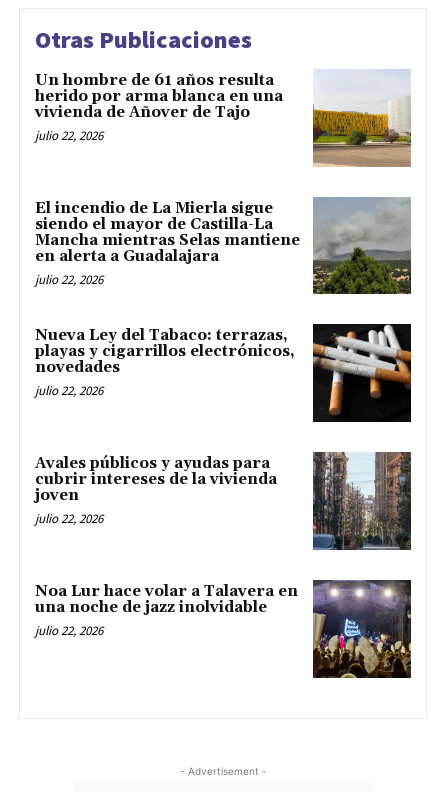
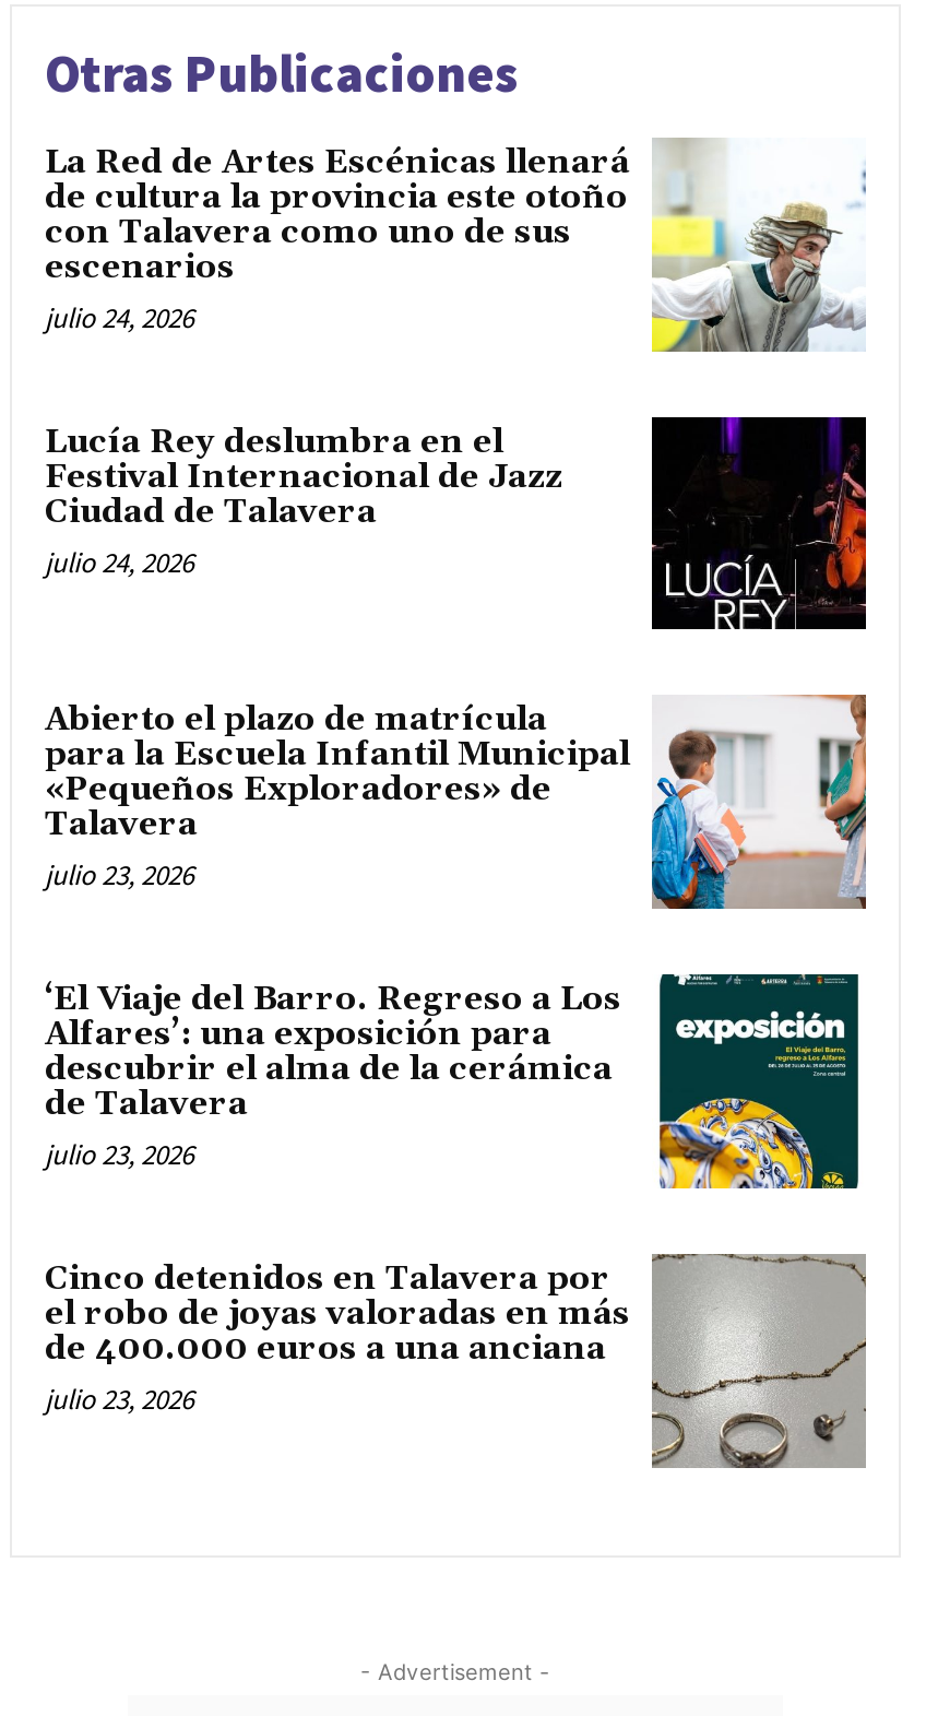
[35,69,412,168] [image] | Un hombre de 61 años resulta | herido por arma blanca en una | vivienda de Añover de Tajo | julio 22, 2026 -> [45,138,866,352] [image] | La Red de Artes Escénicas llenará | de cultura la provincia este otoño | con Talavera como uno de sus | escenarios | julio 24, 2026
[35,199,300,288] El incendio de La Mierla sigue | siendo el mayor de Castilla-La | Mancha mientras Selas mantiene | en alerta a Guadalajara | julio 22, 2026 -> [45,421,562,580] Lucía Rey deslumbra en el | Festival Internacional de Jazz | Ciudad de Talavera | julio 24, 2026
[312,197,412,295] [image] -> [652,415,868,631] [image]
[35,323,412,423] [image] | Nueva Ley del Tabaco: terrazas, | playas y cigarrillos electrónicos, | novedades | julio 22, 2026 -> [45,693,868,911] [image] | Abierto el plazo de matrícula | para la Escuela Infantil Municipal | «Pequeños Exploradores» de | Talavera | julio 23, 2026
[35,451,412,551] [image] | Avales públicos y ayudas para | cubrir intereses de la vivienda | joven | julio 22, 2026 -> [45,972,866,1191] [image] | ‘El Viaje del Barro. Regreso a Los | Alfares’: una exposición para | descubrir el alma de la cerámica | de Talavera | julio 23, 2026
[35,580,411,678] [image] | Noa Lur hace volar a Talavera en | una noche de jazz inolvidable | julio 22, 2026 -> [45,1254,866,1468] [image] | Cinco detenidos en Talavera por | el robo de joyas valoradas en más | de 400.000 euros a una anciana | julio 23, 2026

